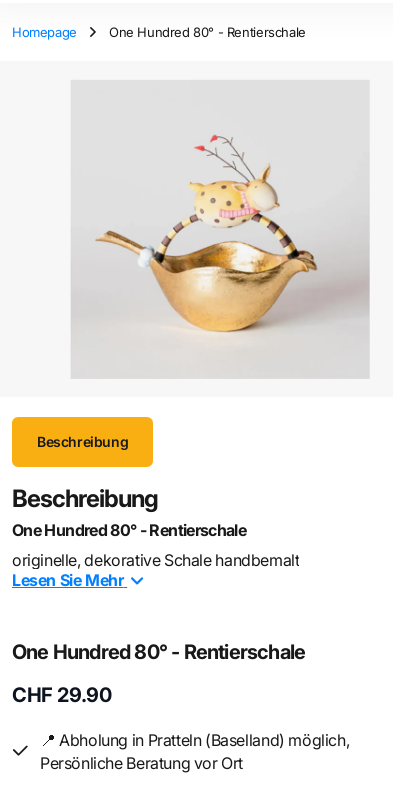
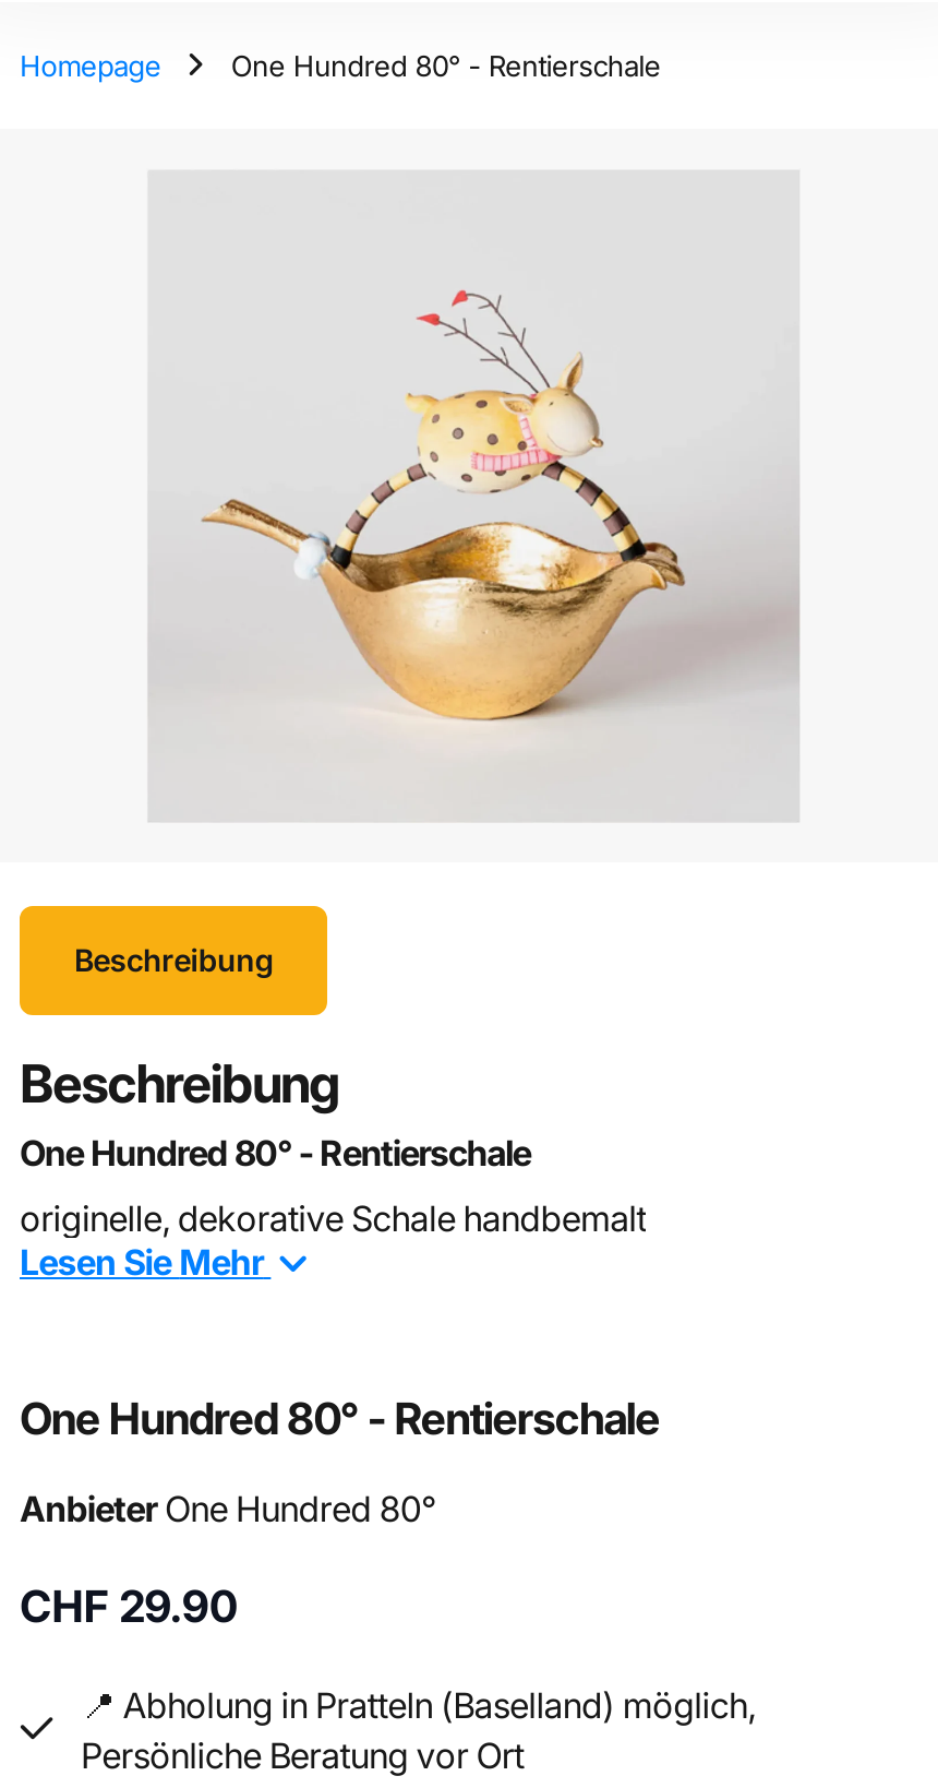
none -> [20,1486,436,1529] Anbieter One Hundred 80°

